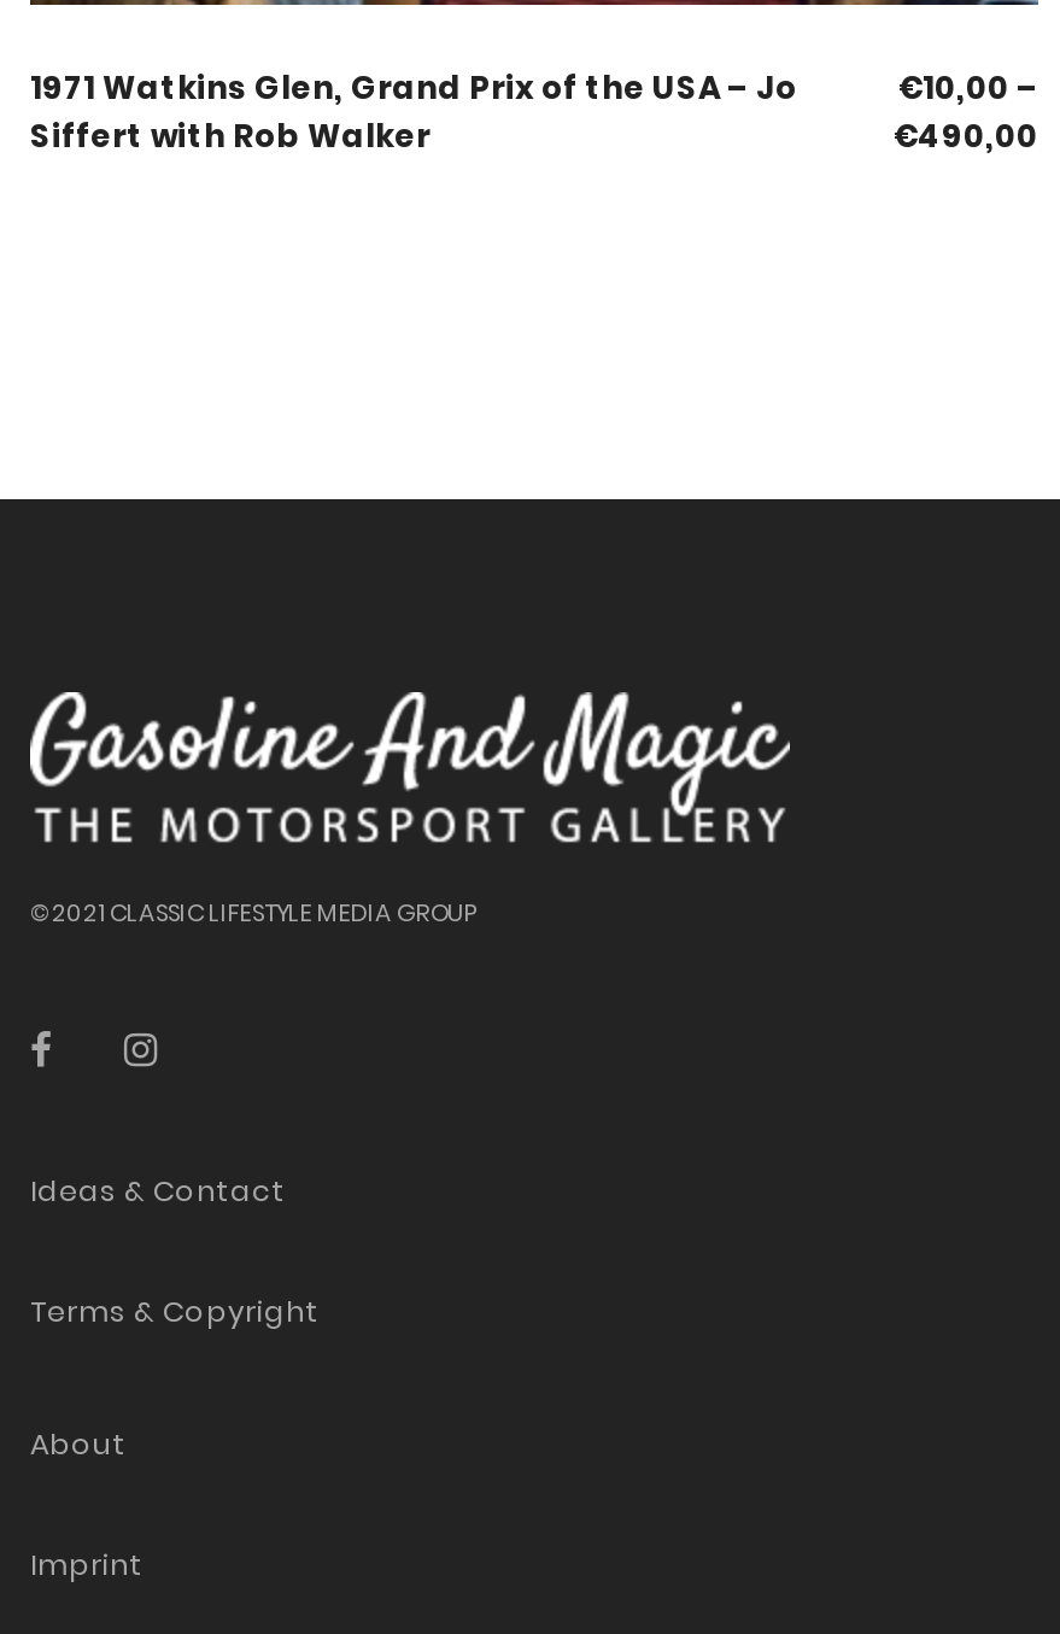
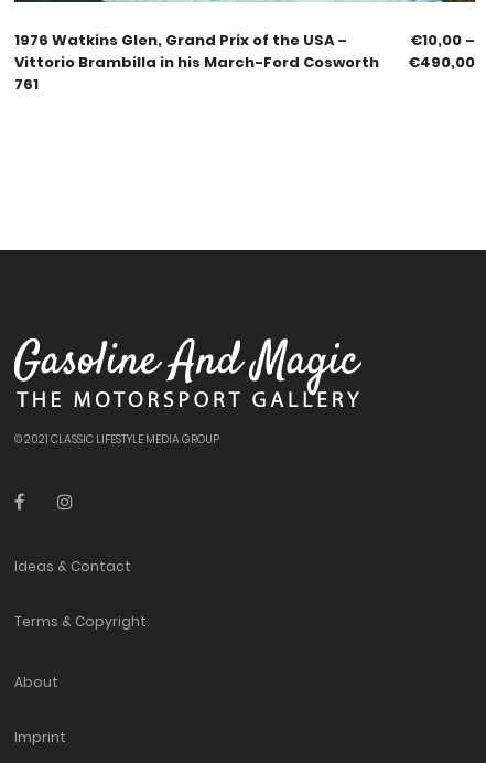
[30,66,797,160] 1971 Watkins Glen, Grand Prix of the USA – Jo | Siffert with Rob Walker -> [14,30,379,95] 1976 Watkins Glen, Grand Prix of the USA – | Vittorio Brambilla in his March-Ford Cosworth | 761

